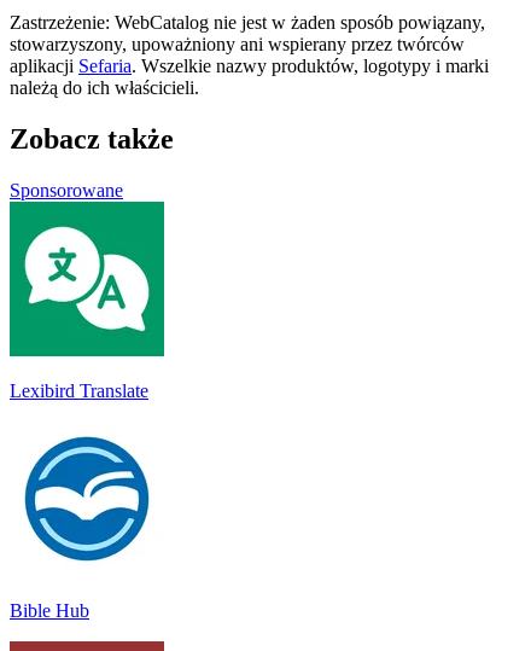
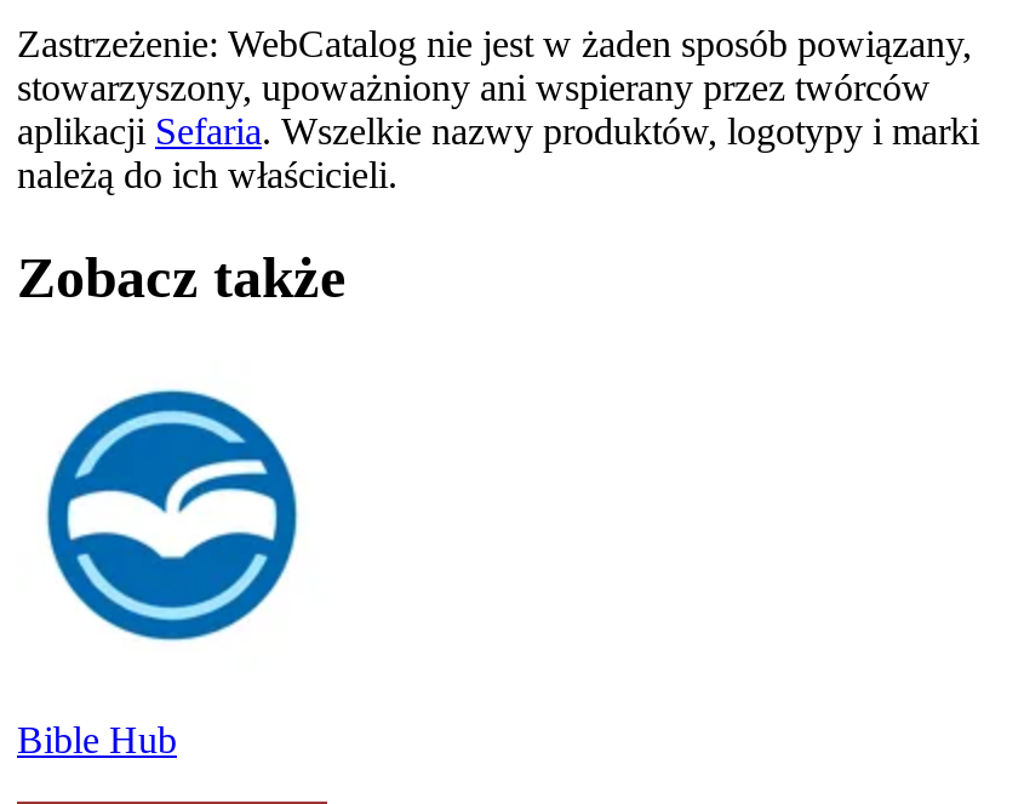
[10,180,123,200] Sponsorowane -> none
[8,200,165,401] [image] | Lexibird Translate -> none

